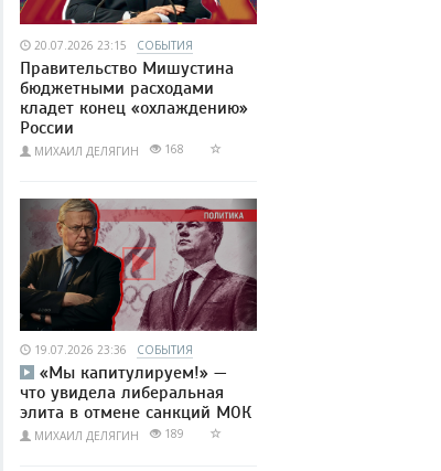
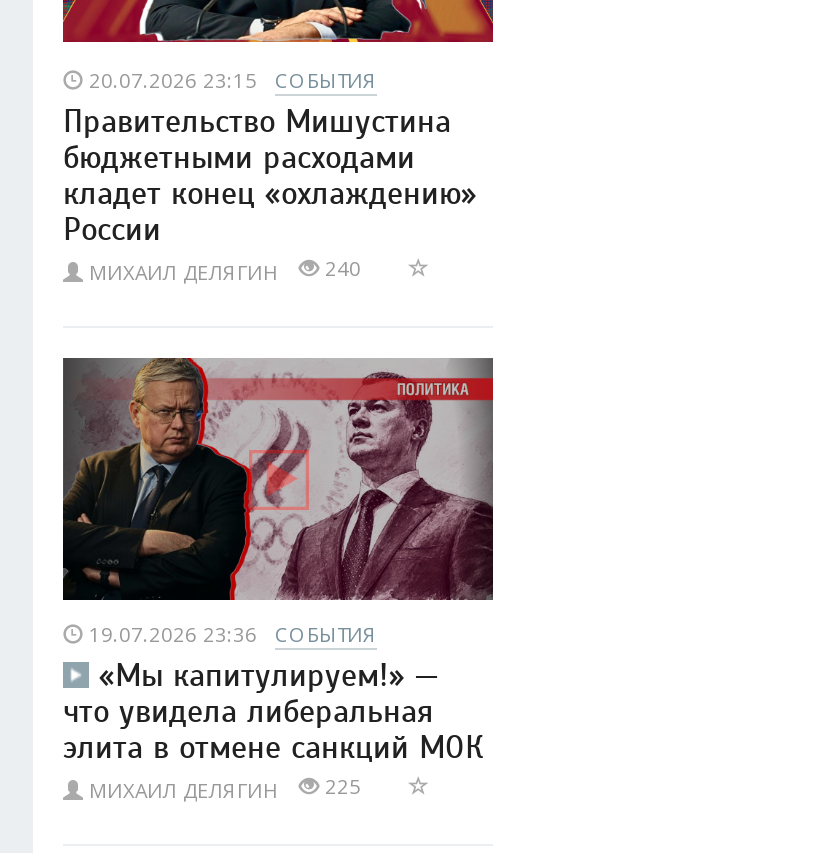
[34,141,191,159] МИХАИЛ ДЕЛЯГИН 168 -> [89,255,373,287] МИХАИЛ ДЕЛЯГИН 240
[34,426,191,444] МИХАИЛ ДЕЛЯГИН 189 -> [89,773,373,805] МИХАИЛ ДЕЛЯГИН 225

